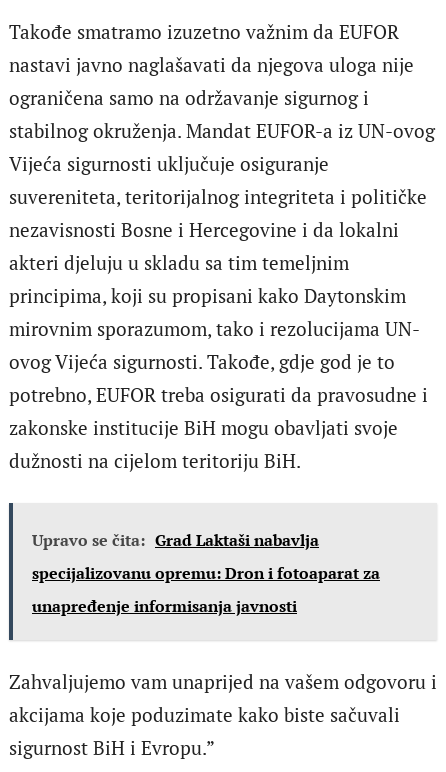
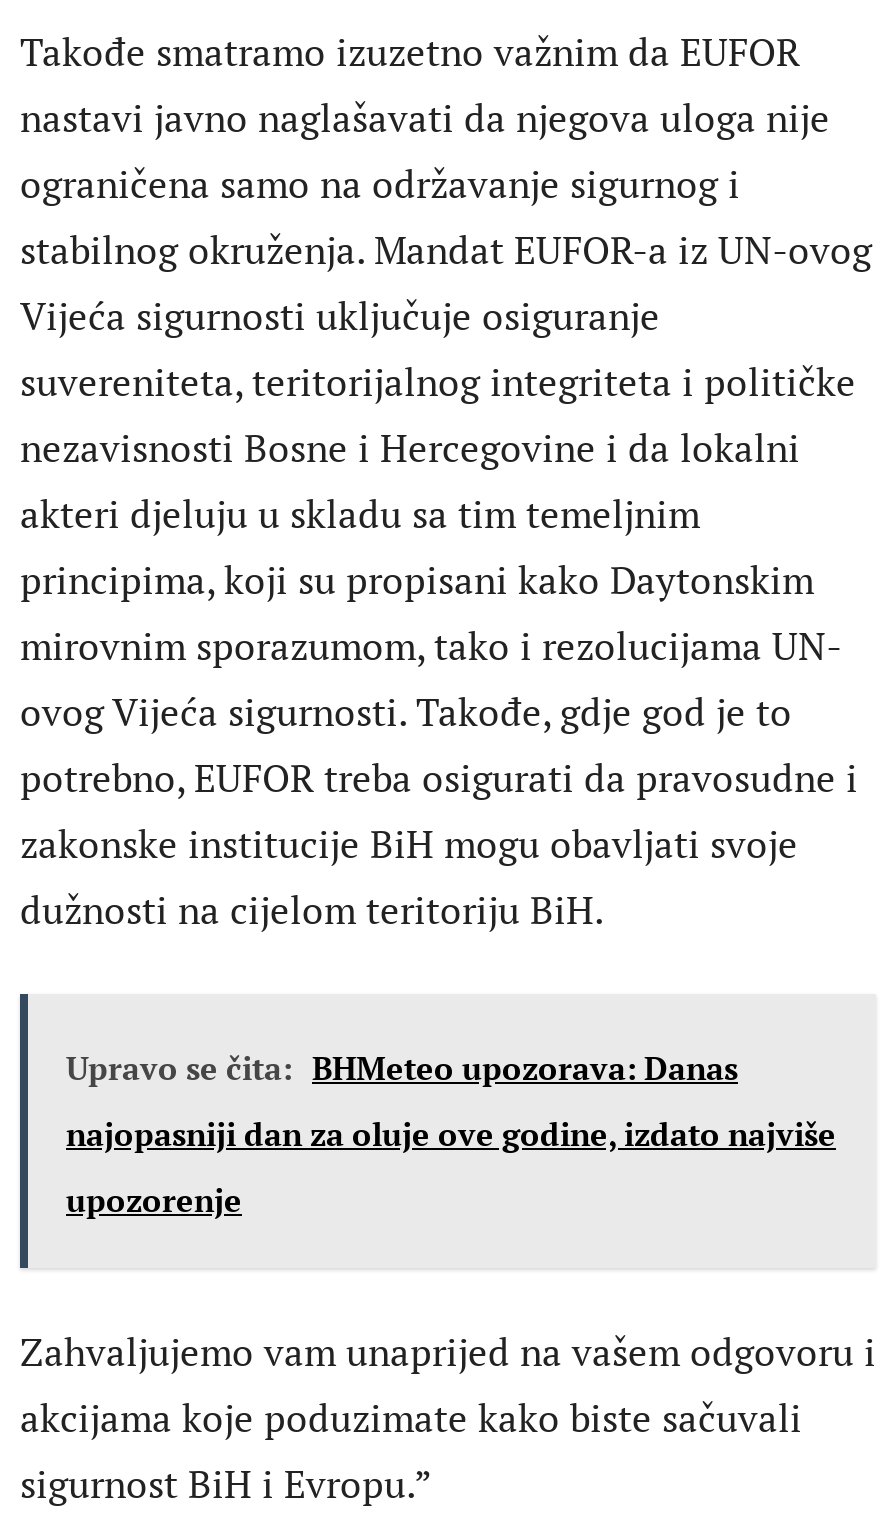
[32,529,319,551] Upravo se čita: Grad Laktaši nabavlja -> [66,1045,738,1089] Upravo se čita: BHMeteo upozorava: Danas
[32,562,380,584] specijalizovanu opremu: Dron i fotoaparat za -> [66,1111,836,1155] najopasniji dan za oluje ove godine, izdato najviše
[32,595,297,617] unapređenje informisanja javnosti -> [66,1177,242,1221] upozorenje

